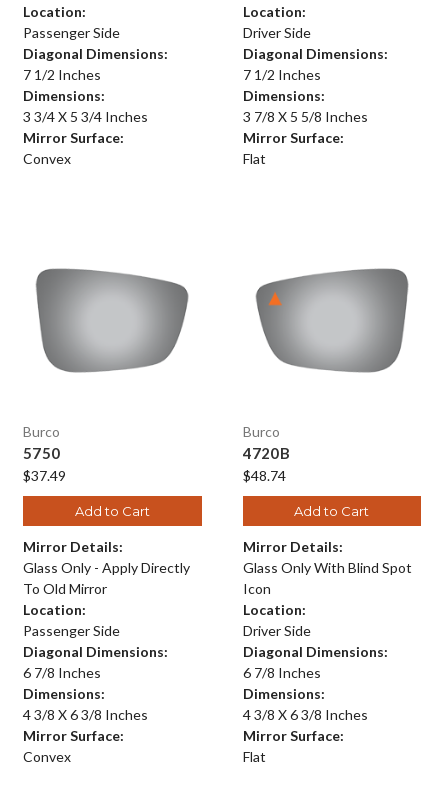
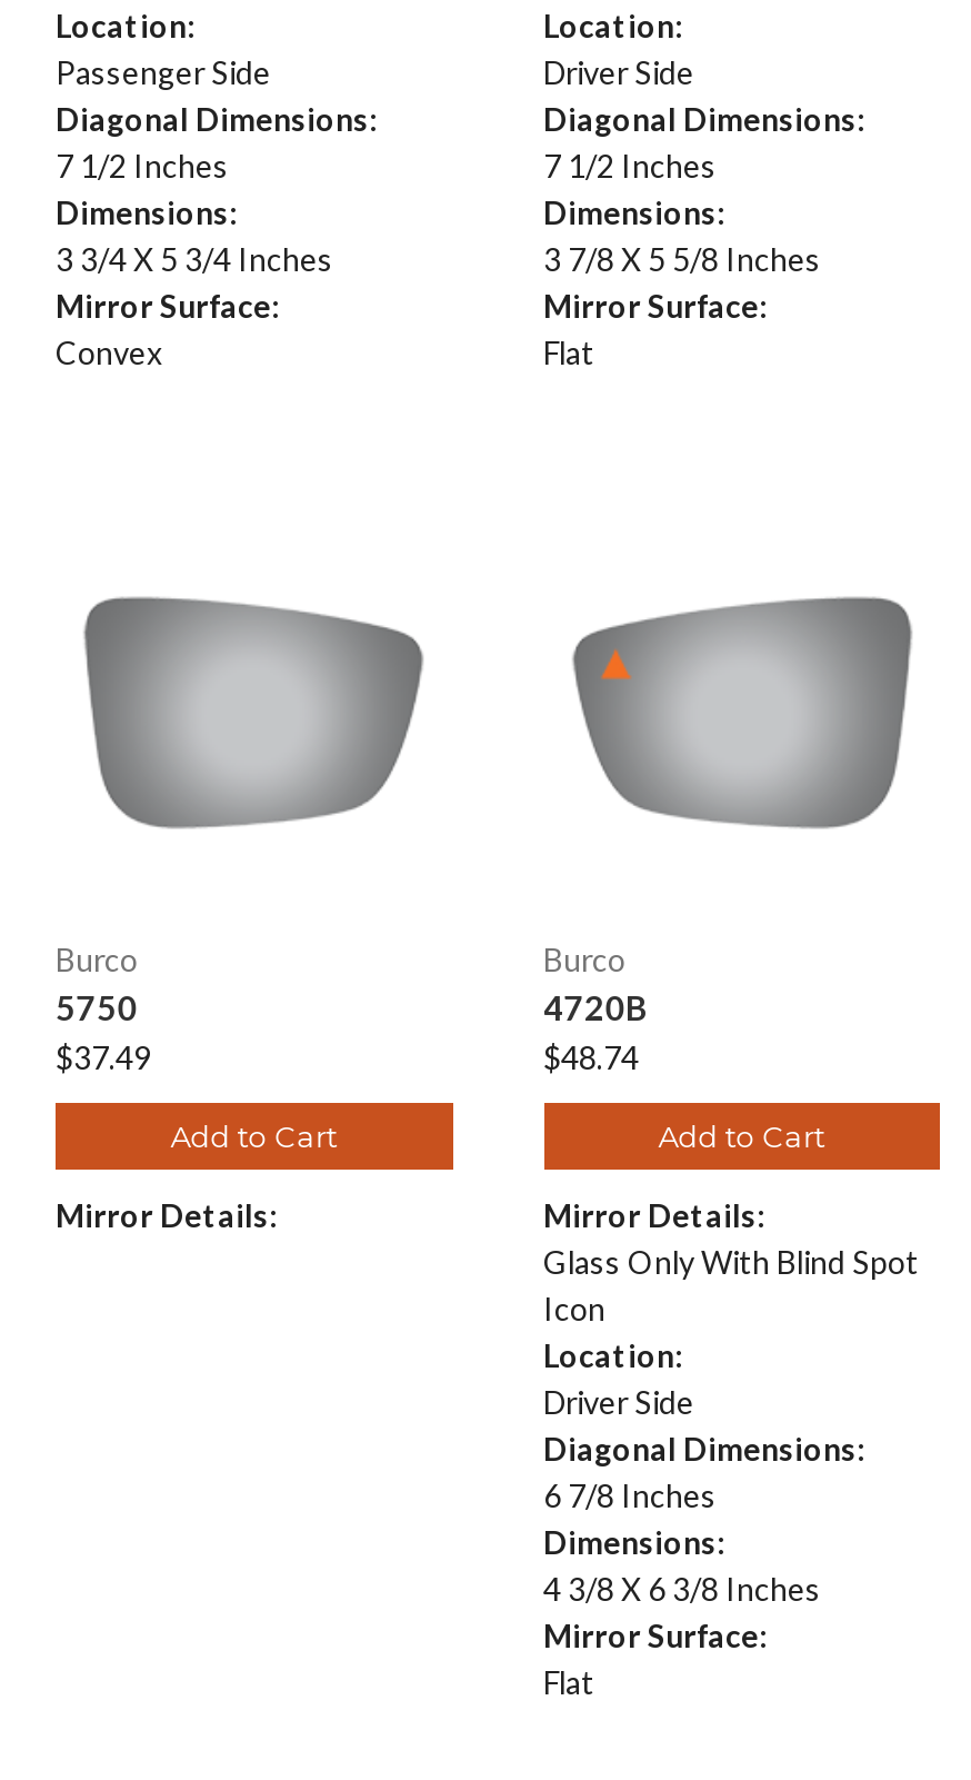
[23,559,190,765] Glass Only - Apply Directly | To Old Mirror | Location: | Passenger Side | Diagonal Dimensions: | 6 7/8 Inches | Dimensions: | 4 3/8 X 6 3/8 Inches | Mirror Surface: | Convex -> none

